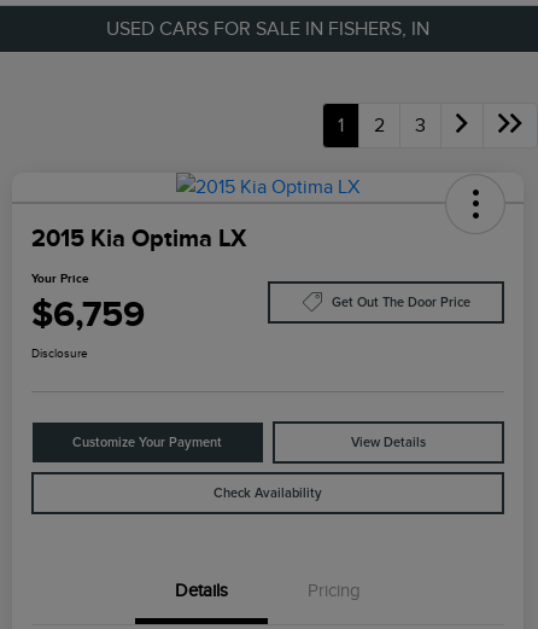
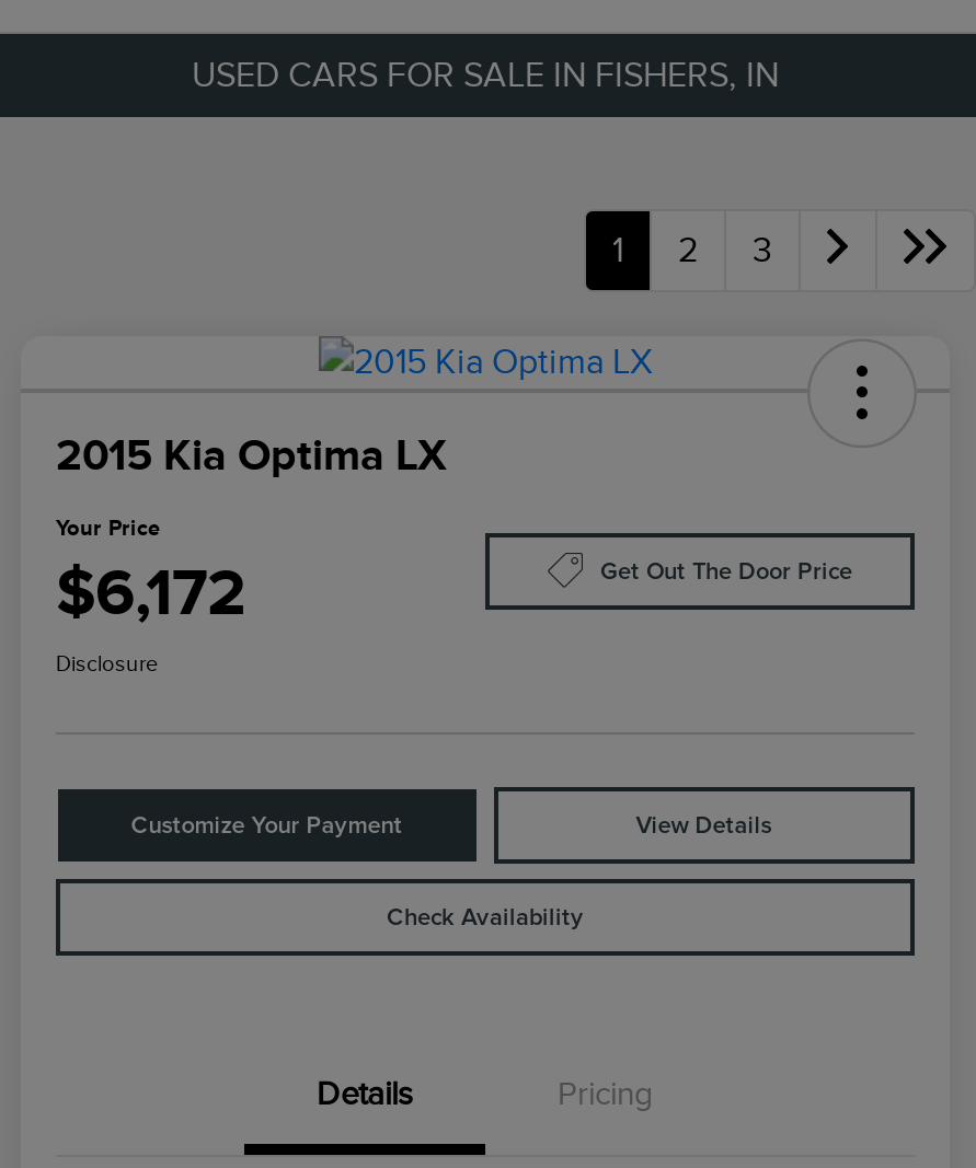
[31,294,145,335] $6,759 -> [56,555,246,630] $6,172

